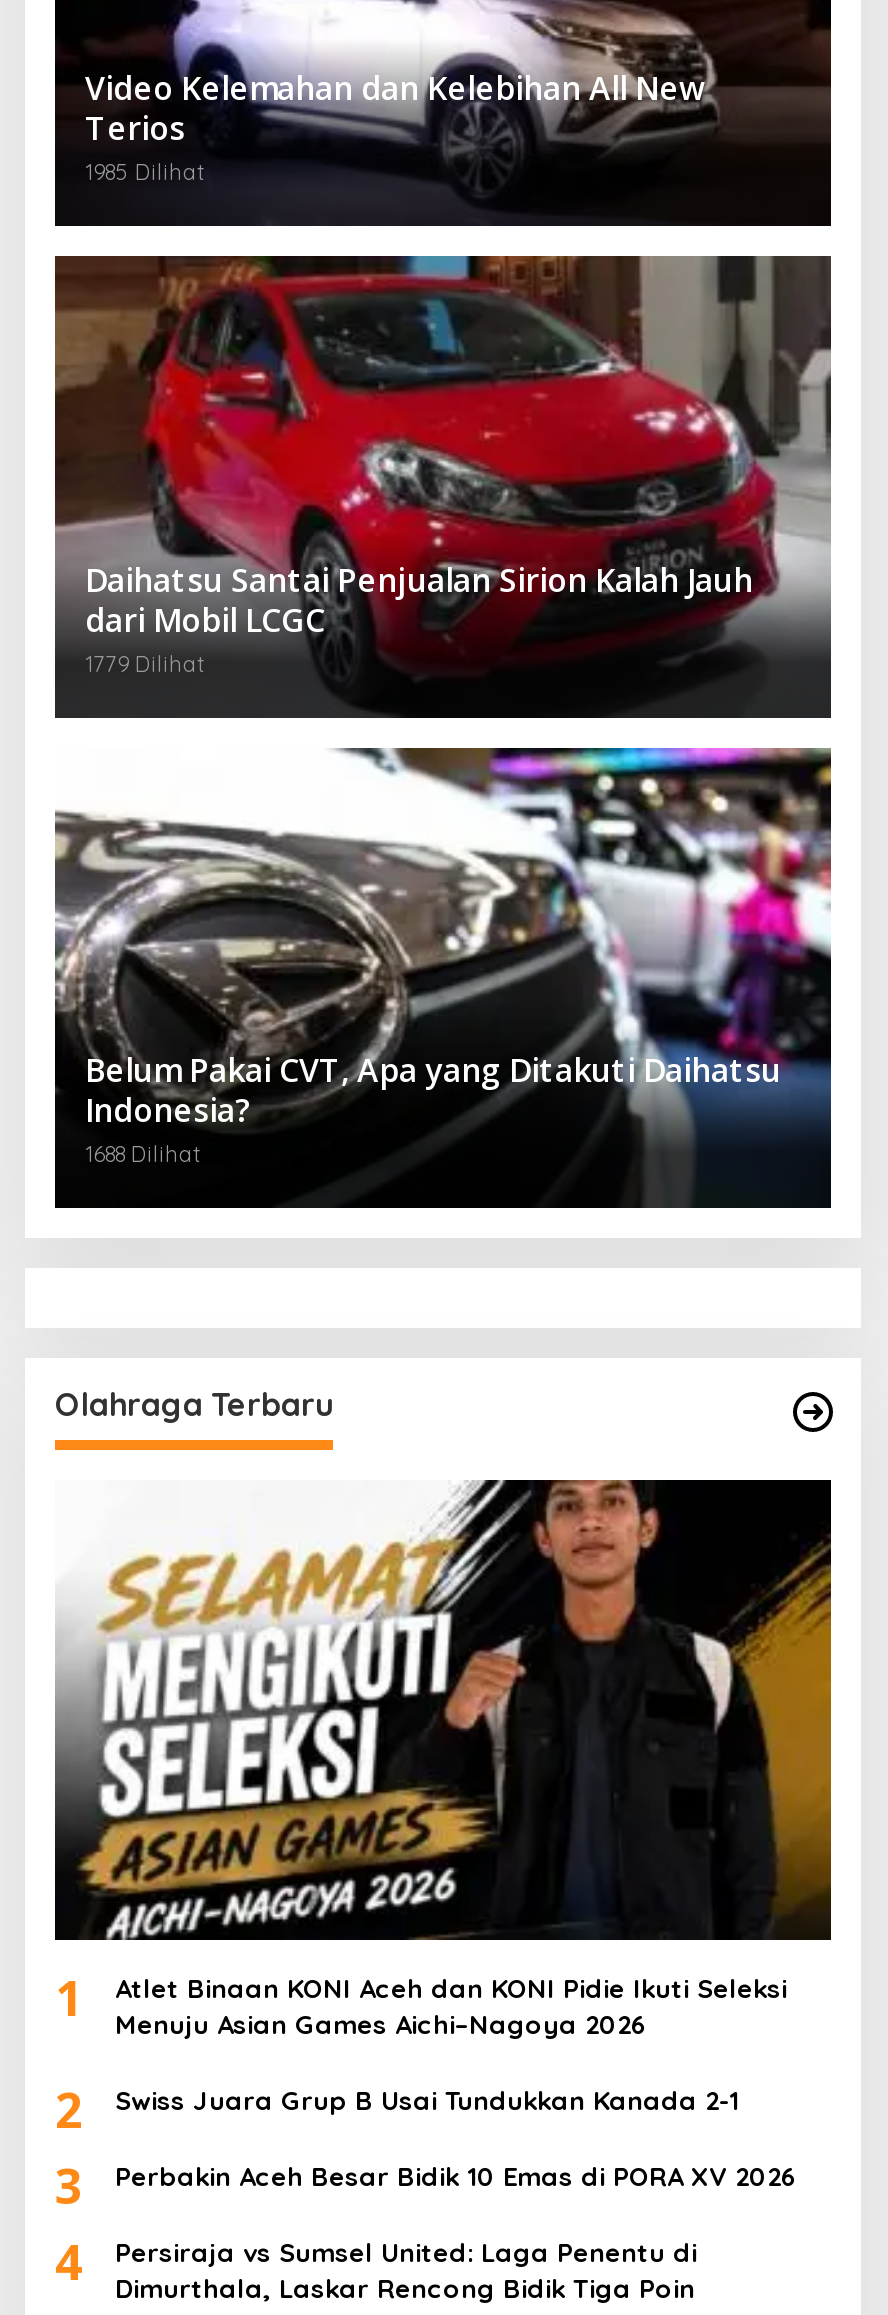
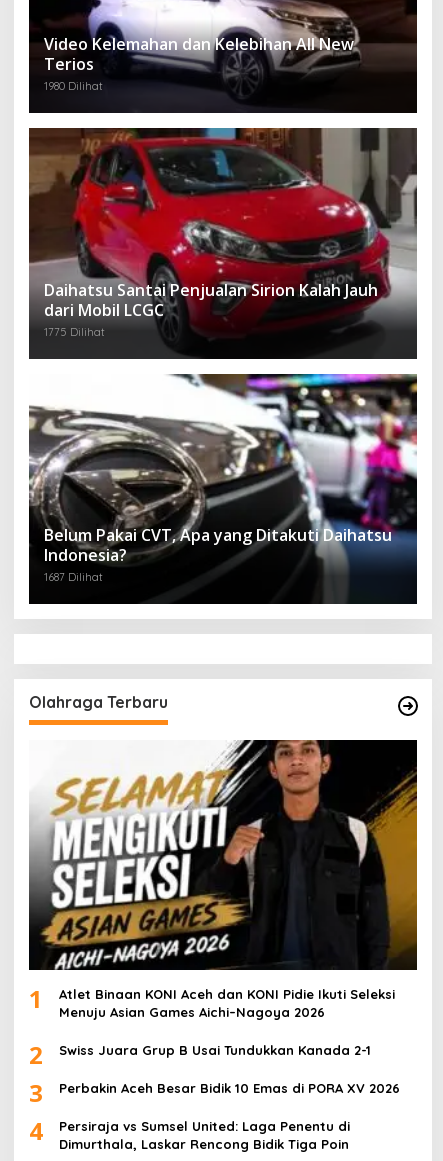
[85,159,205,187] 1985 Dilihat -> [44,79,103,93] 1980 Dilihat
[85,649,205,677] 1779 Dilihat -> [44,324,105,338] 1775 Dilihat
[85,1139,201,1167] 1688 Dilihat -> [44,570,103,584] 1687 Dilihat

